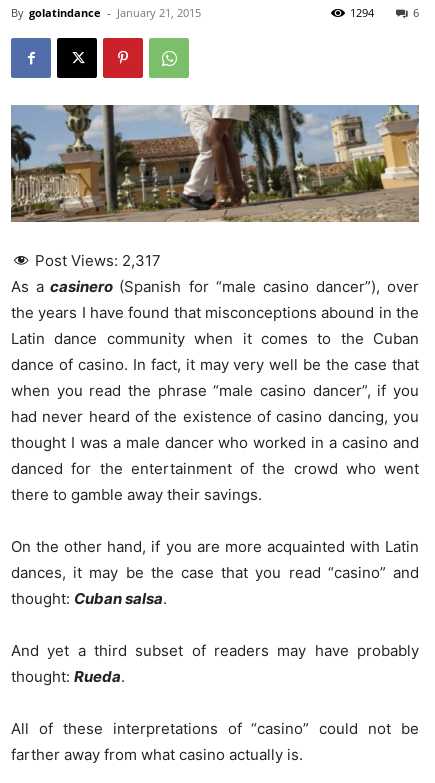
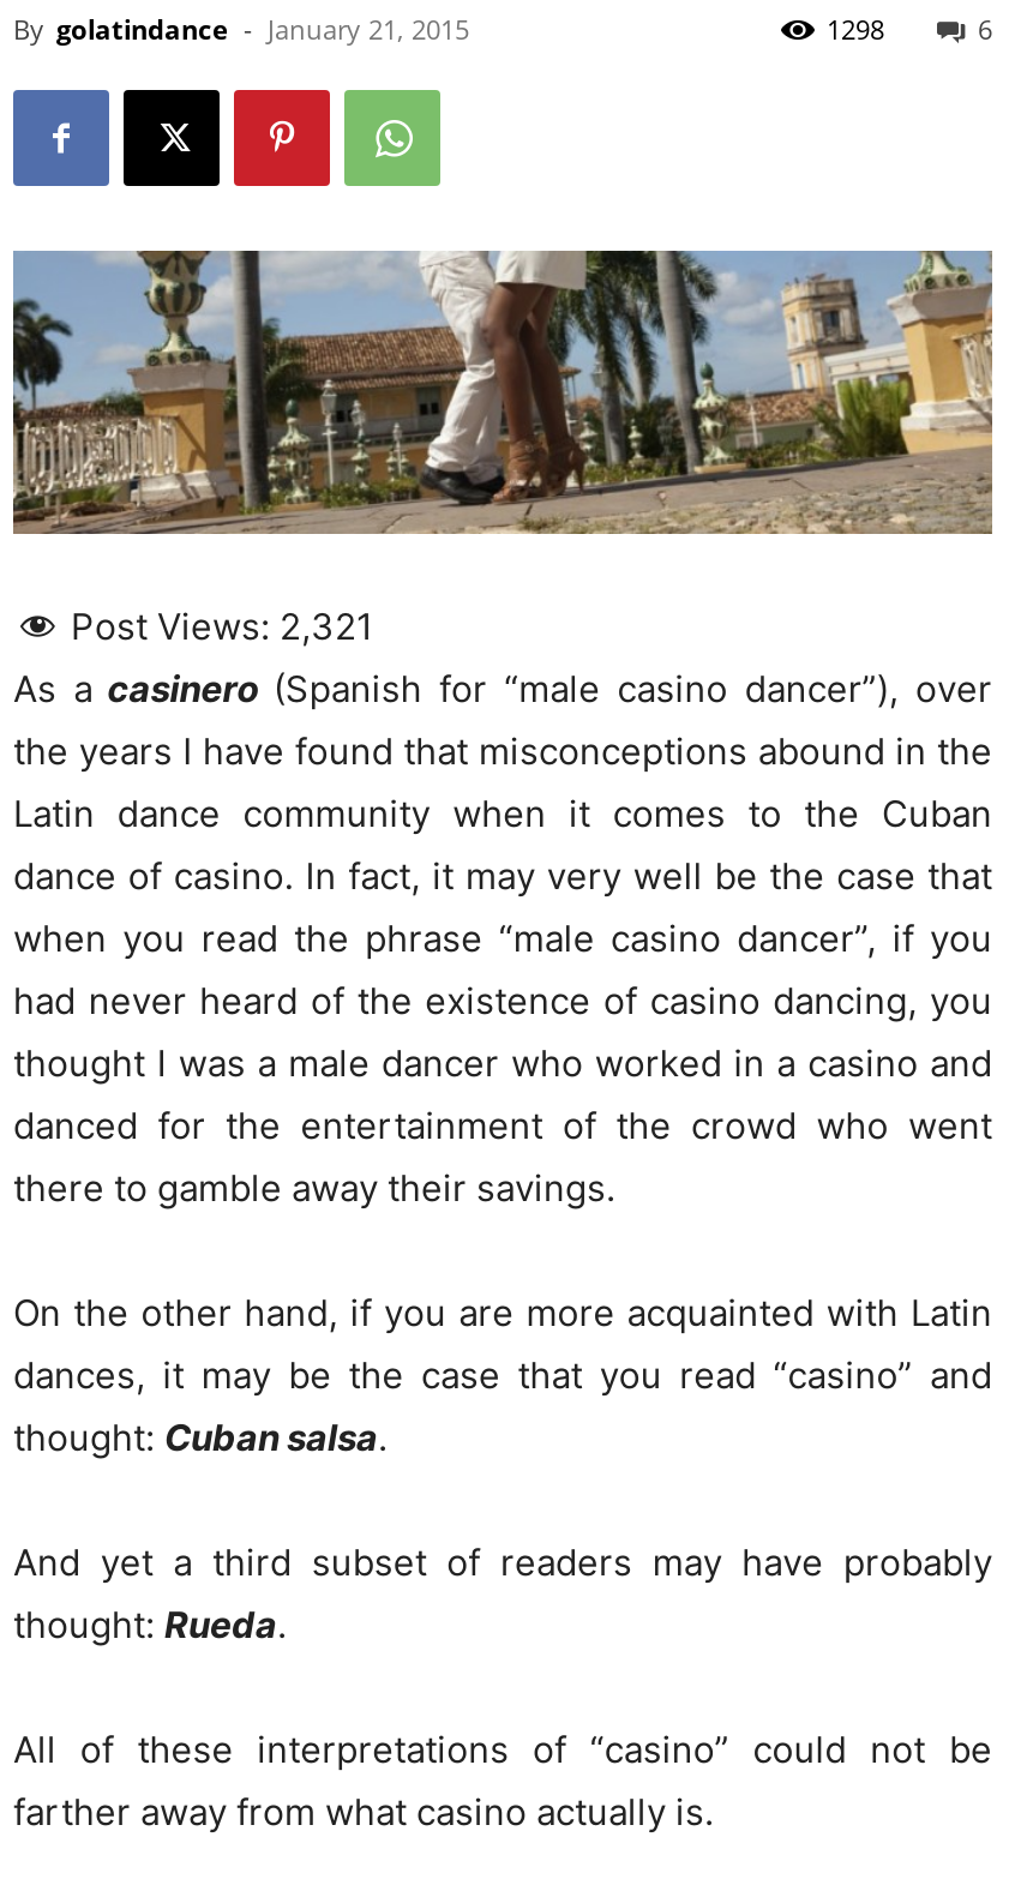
[350,5,374,20] 1294 -> [827,11,884,47] 1298
[35,251,161,270] Post Views: 2,317 -> [71,603,373,648] Post Views: 2,321

